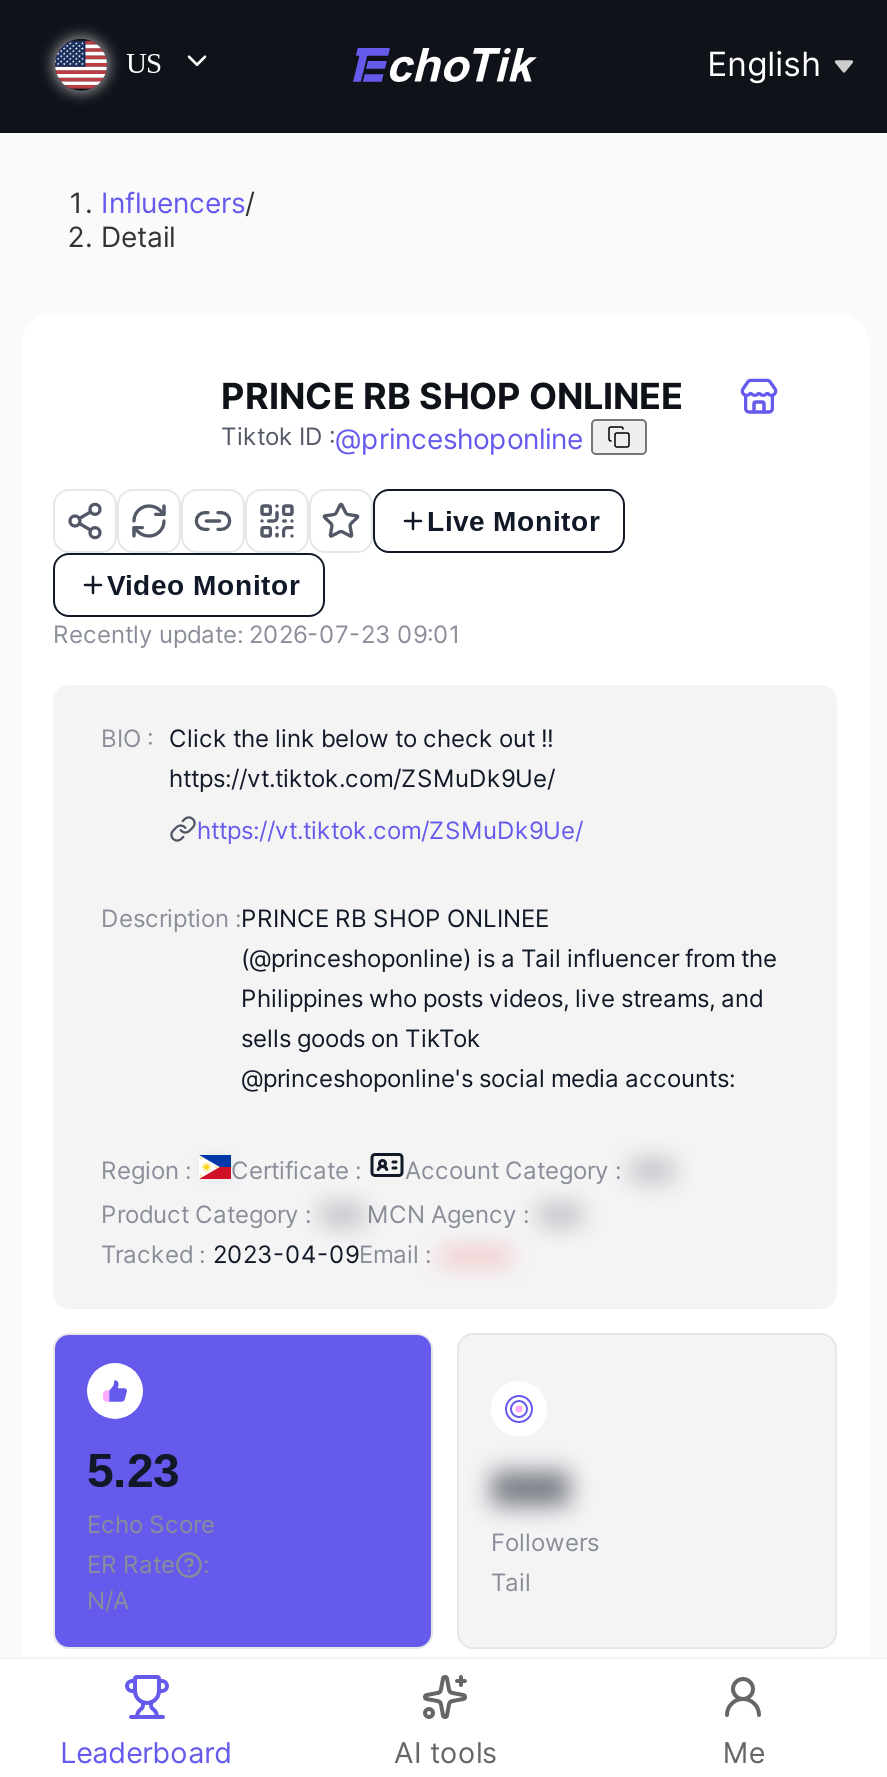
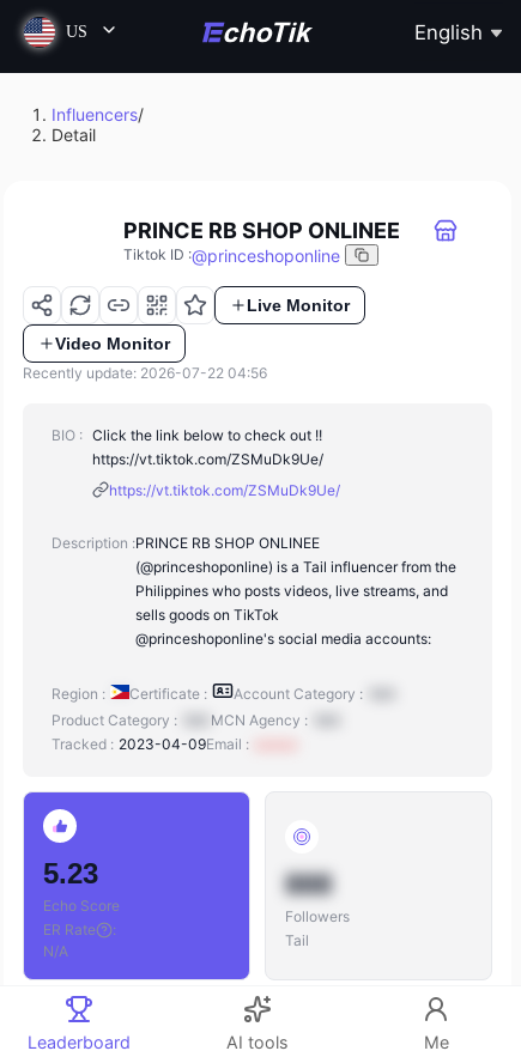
[53,620,461,650] Recently update: 2026-07-23 09:01 -> [23,364,267,382] Recently update: 2026-07-22 04:56

